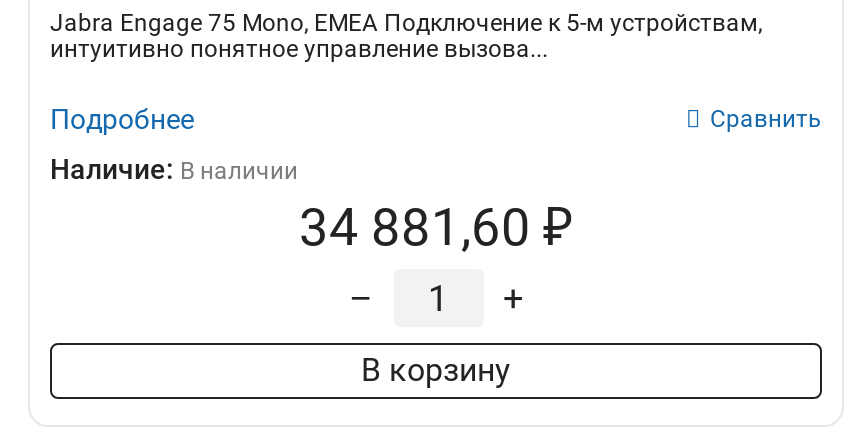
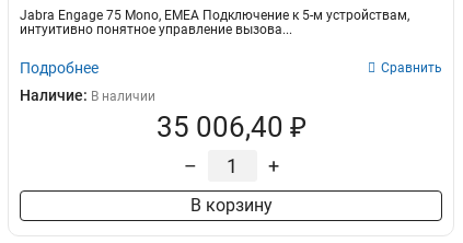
[299,197,573,257] 34 881,60 ₽ -> [156,111,306,143] 35 006,40 ₽

